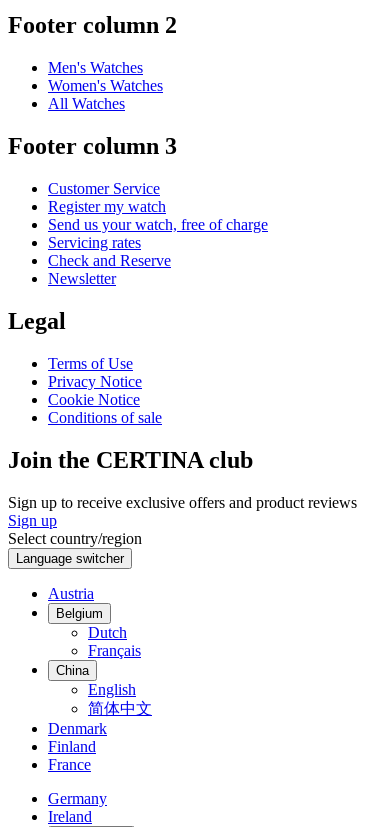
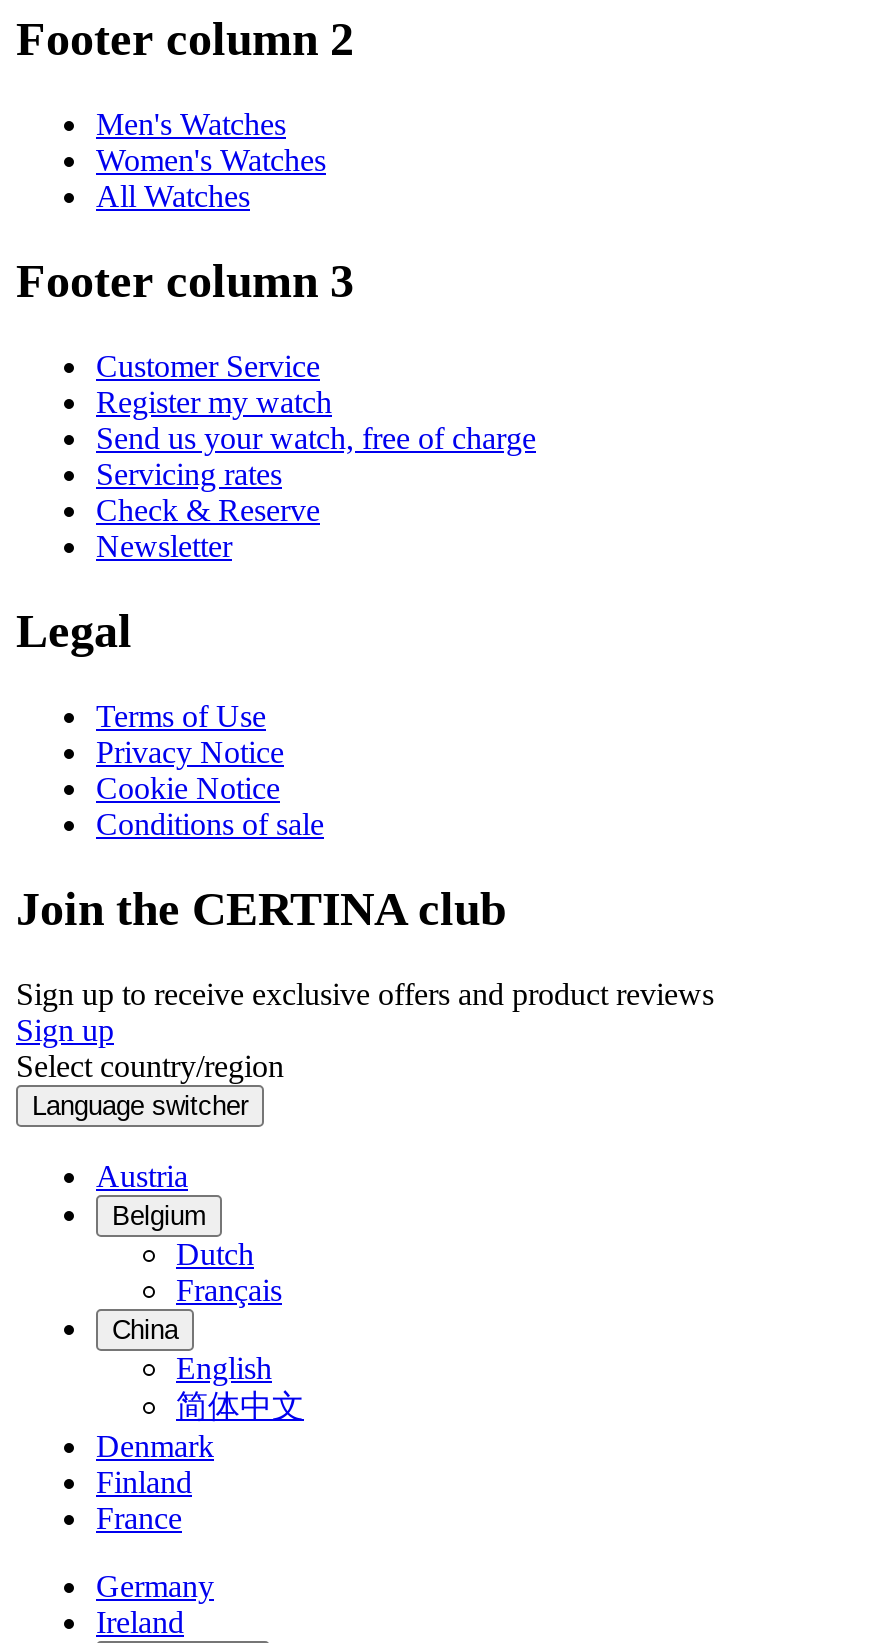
[48,252,171,269] Check and Reserve -> [96,493,320,527] Check & Reserve

